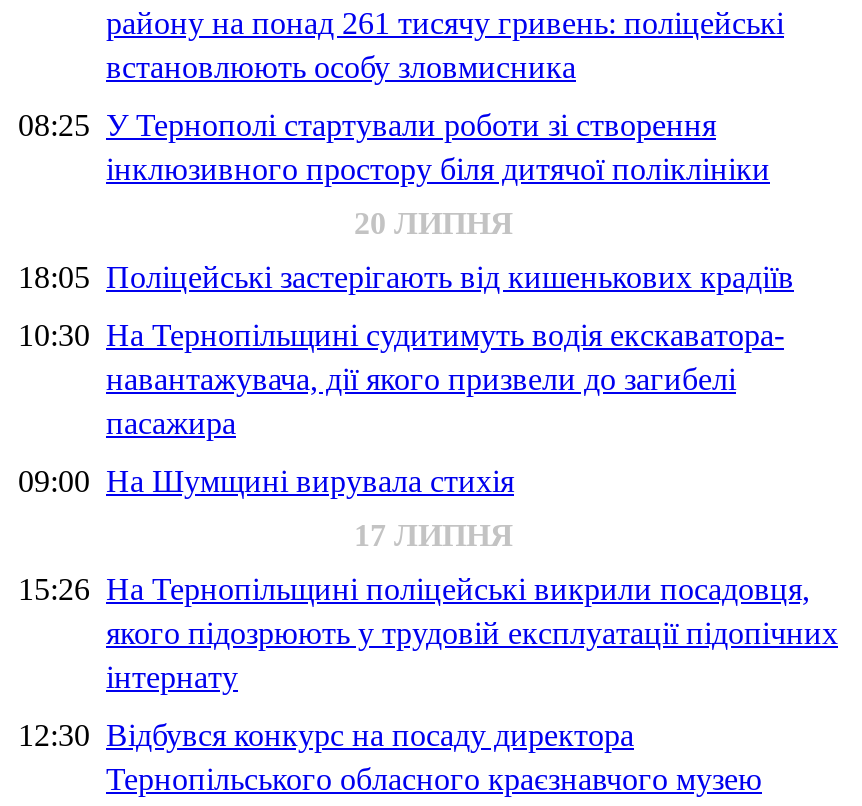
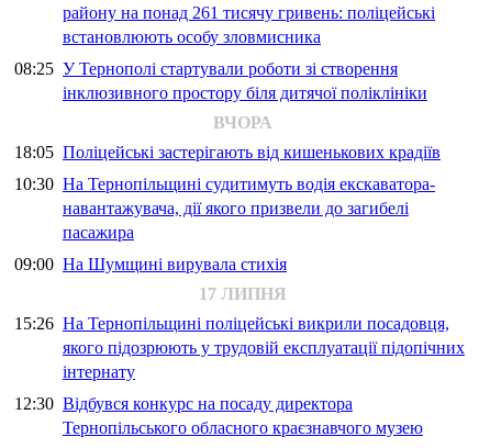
[354,207,514,241] 20 ЛИПНЯ -> [213,114,272,132] ВЧОРА

